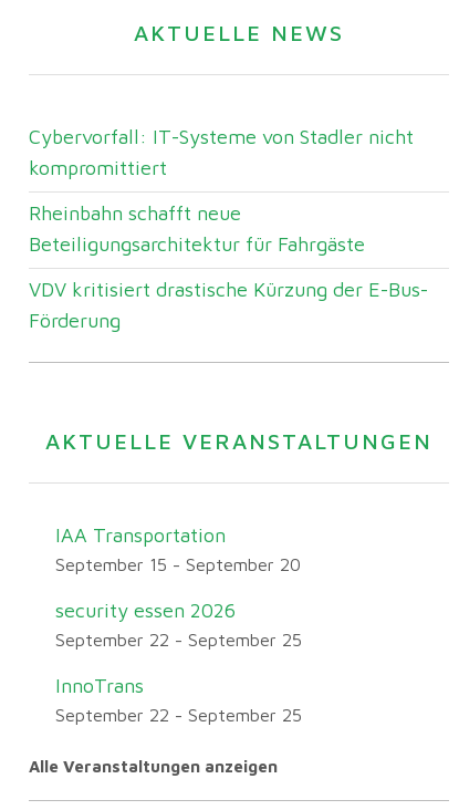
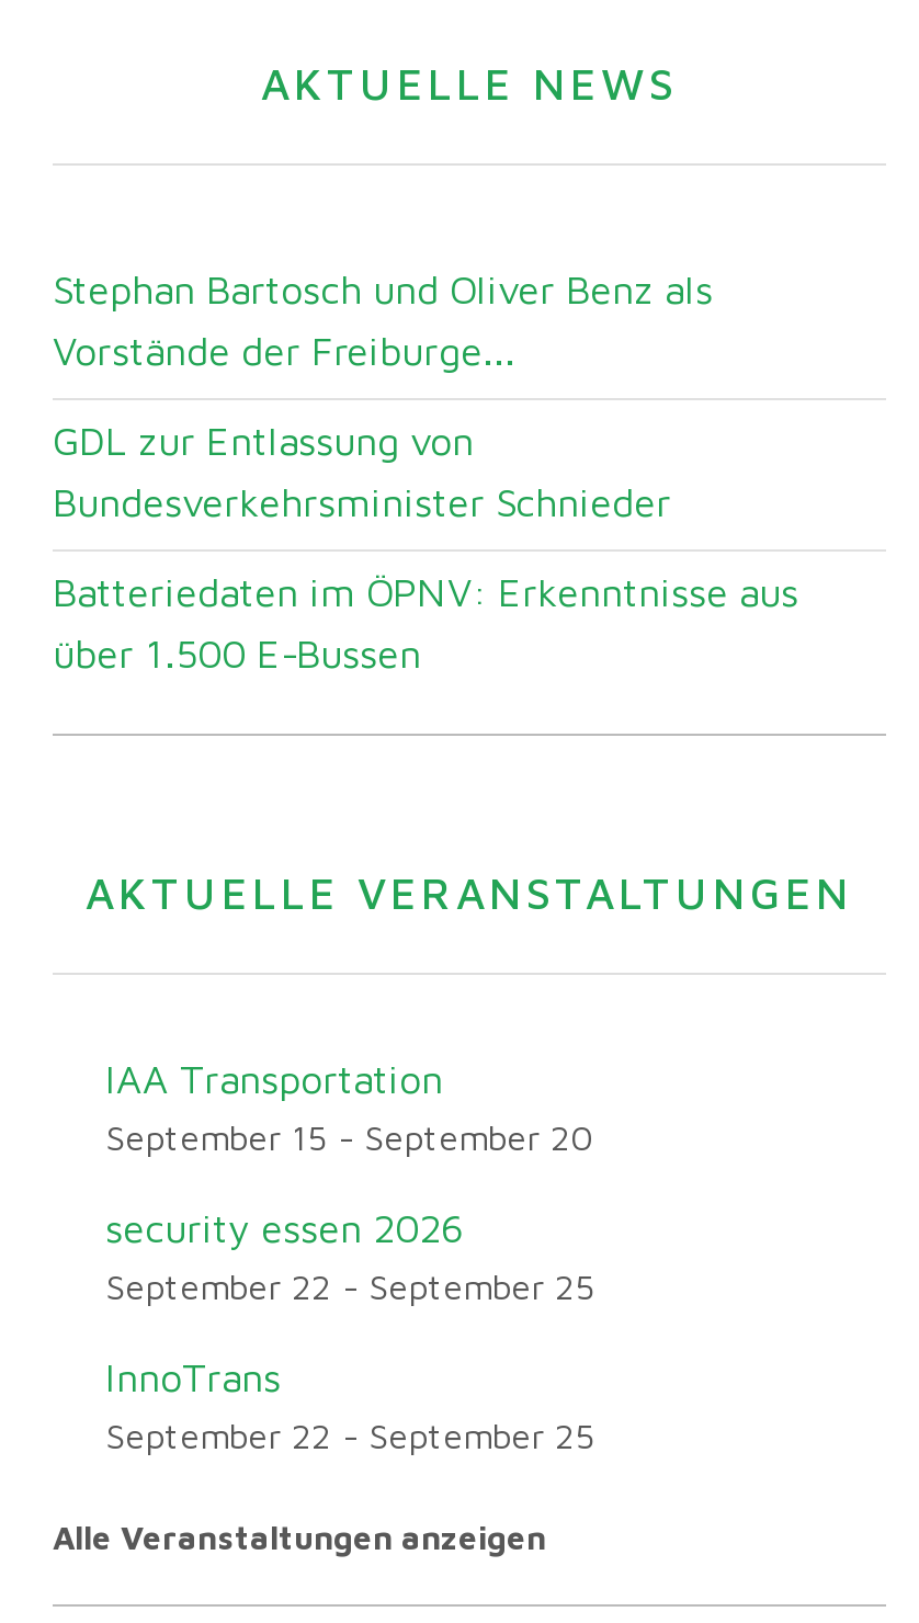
[29,125,414,179] Cybervorfall: IT-Systeme von Stadler nicht | kompromittiert -> [53,267,713,374] Stephan Bartosch und Oliver Benz als | Vorstände der Freiburge...
[29,201,365,256] Rheinbahn schafft neue | Beteiligungsarchitektur für Fahrgäste -> [53,418,671,525] GDL zur Entlassung von | Bundesverkehrsminister Schnieder
[29,277,428,332] VDV kritisiert drastische Kürzung der E-Bus- | Förderung -> [53,568,798,676] Batteriedaten im ÖPNV: Erkenntnisse aus | über 1.500 E-Bussen

